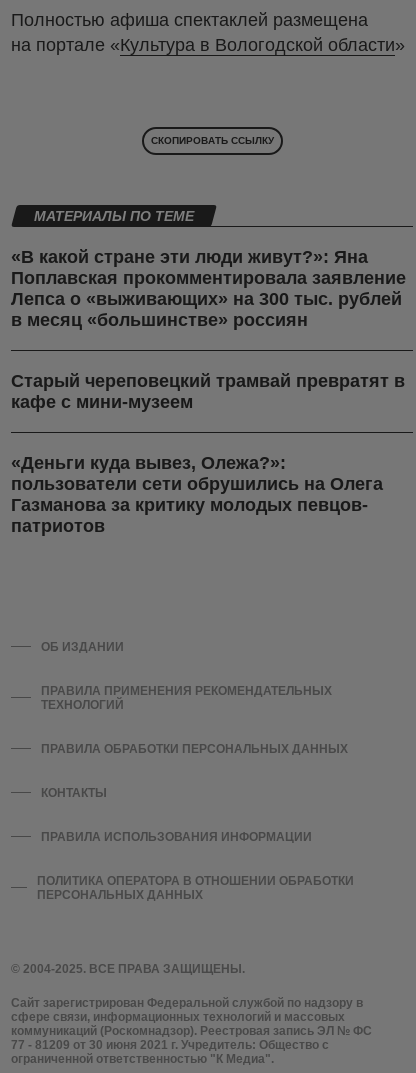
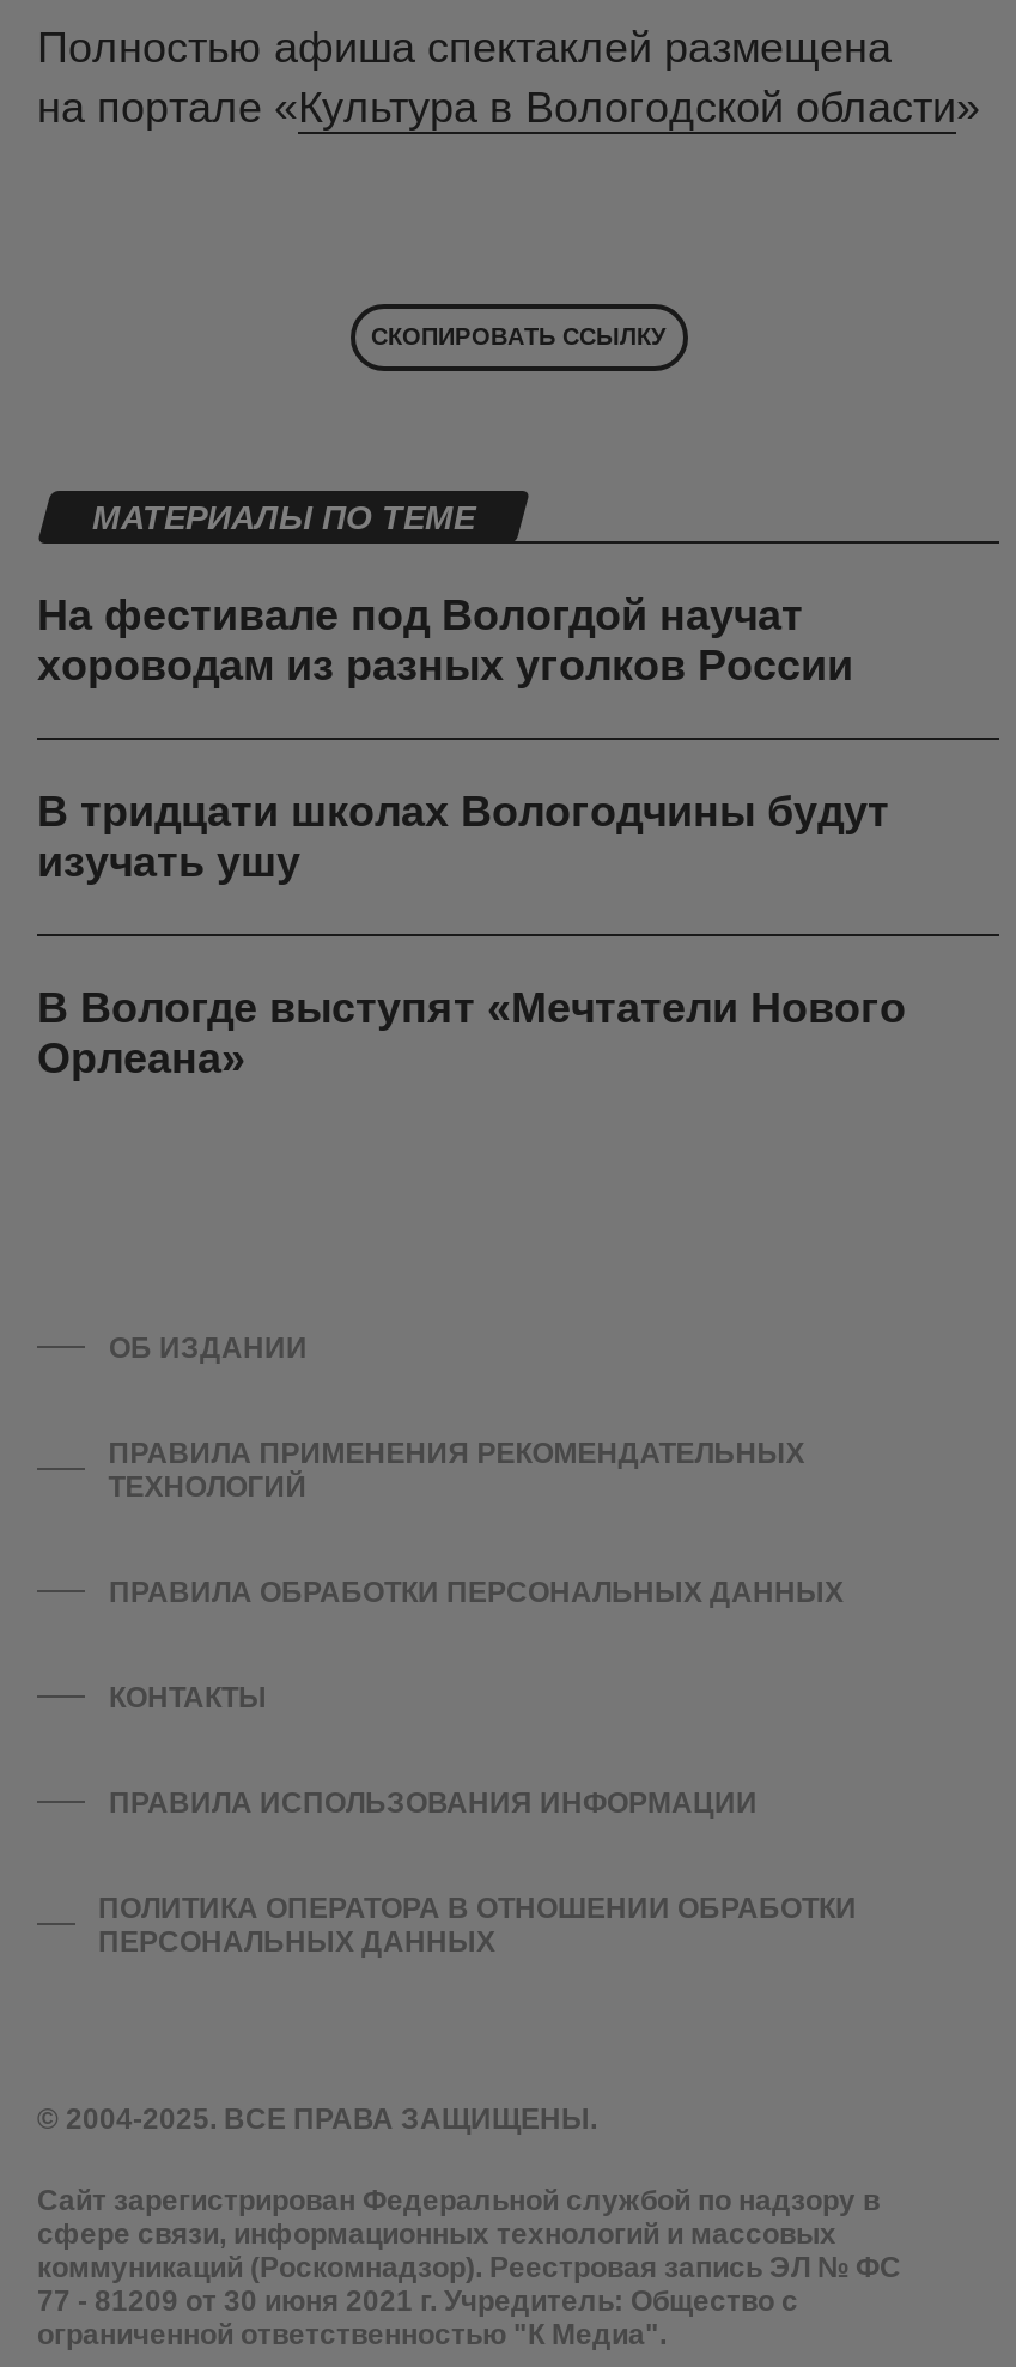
[11,247,406,330] «В какой стране эти люди живут?»: Яна | Поплавская прокомментировала заявление | Лепса о «выживающих» на 300 тыс. рублей | в месяц «большинстве» россиян -> [37,590,853,689] На фестивале под Вологдой научат | хороводам из разных уголков России
[11,371,405,412] Старый череповецкий трамвай превратят в | кафе с мини-музеем -> [37,787,889,885] В тридцати школах Вологодчины будут | изучать ушу
[11,453,383,536] «Деньги куда вывез, Олежа?»: | пользователи сети обрушились на Олега | Газманова за критику молодых певцов- | патриотов -> [37,983,906,1081] В Вологде выступят «Мечтатели Нового | Орлеана»

